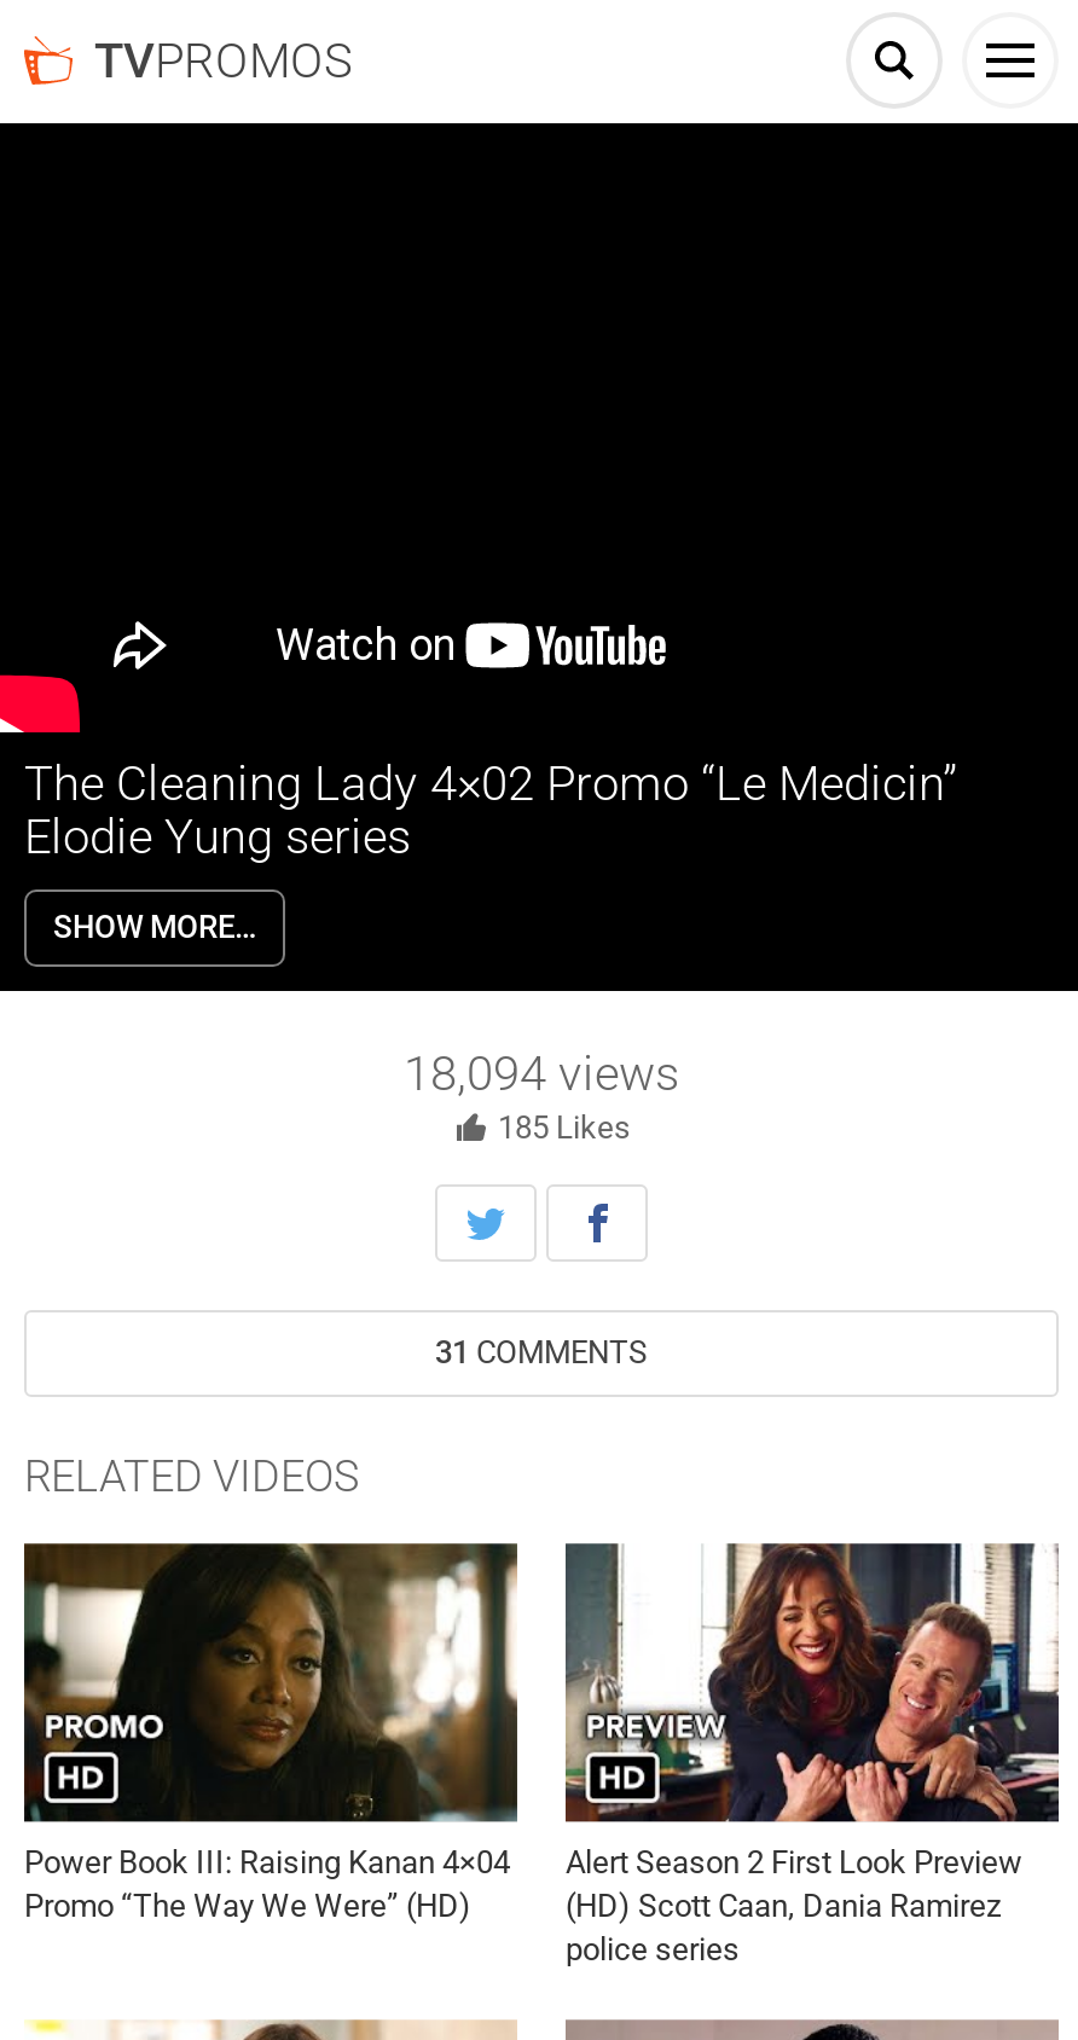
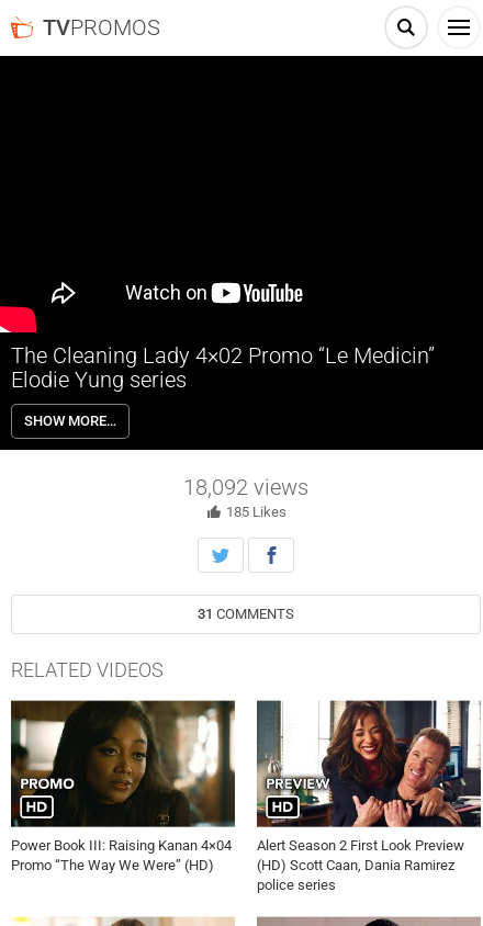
[404,1044,679,1102] 18,094 views -> [183,474,308,500] 18,092 views

